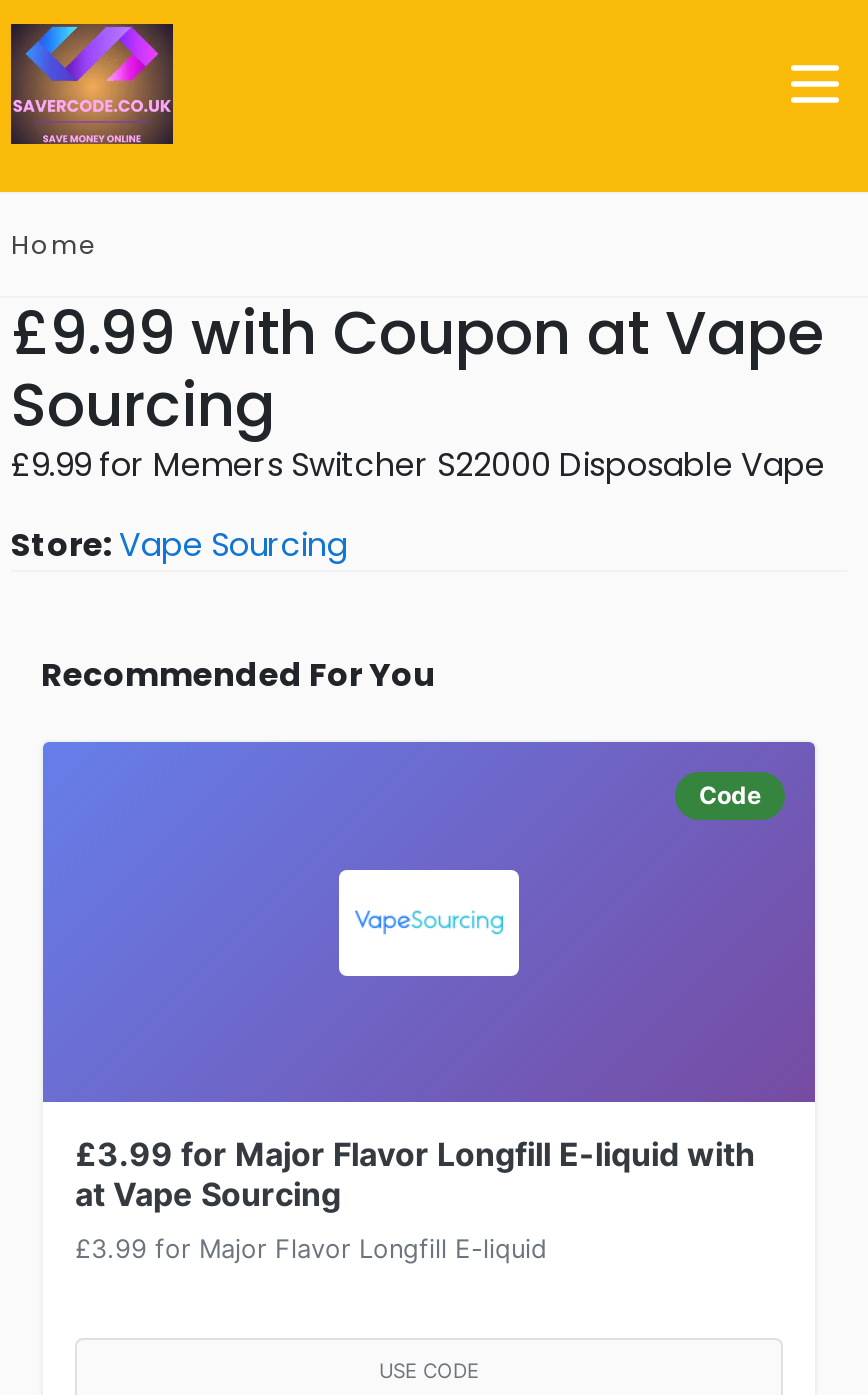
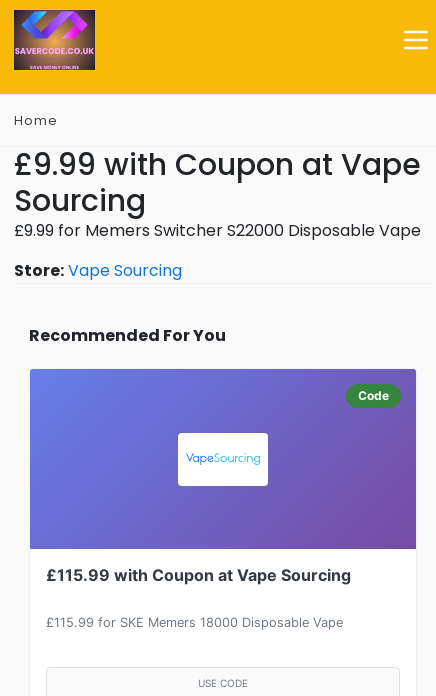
[75,1134,755,1214] £3.99 for Major Flavor Longfill E-liquid with | at Vape Sourcing -> [46,565,351,585] £115.99 with Coupon at Vape Sourcing
[75,1234,547,1264] £3.99 for Major Flavor Longfill E-liquid -> [46,615,343,630] £115.99 for SKE Memers 18000 Disposable Vape

